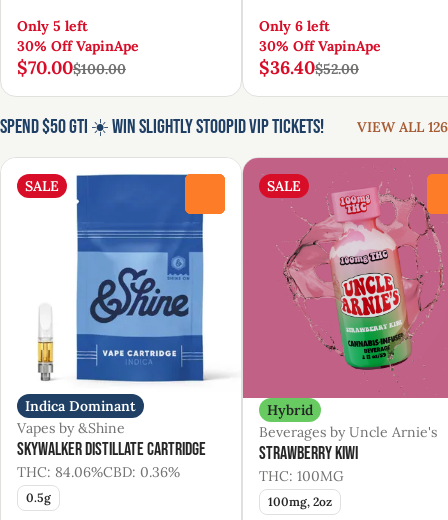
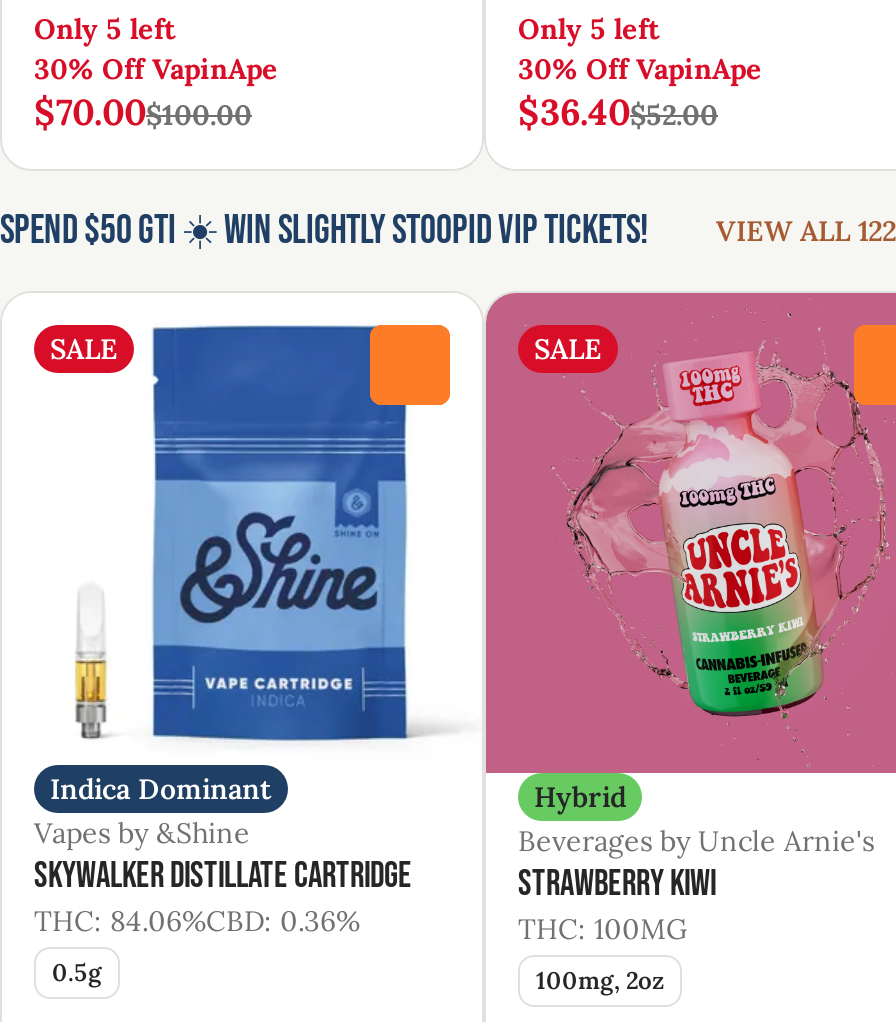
[259,17,330,35] Only 6 left -> [518,11,660,47] Only 5 left
[357,118,448,136] VIEW ALL 126 -> [716,213,896,249] VIEW ALL 122

